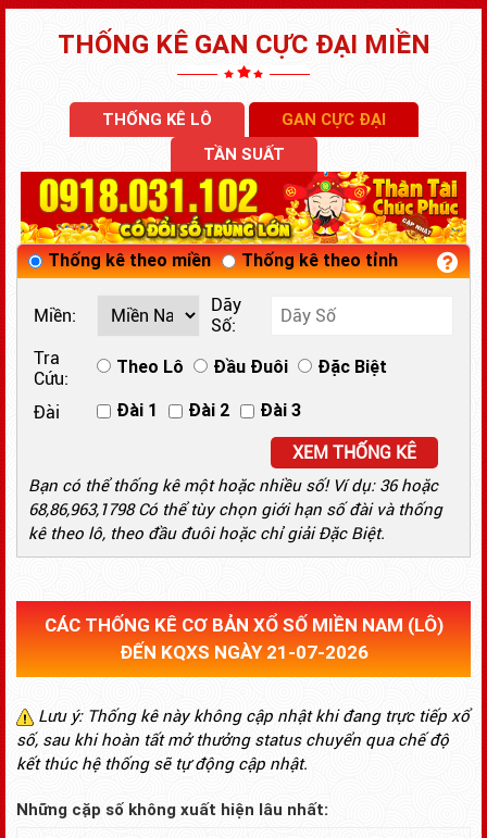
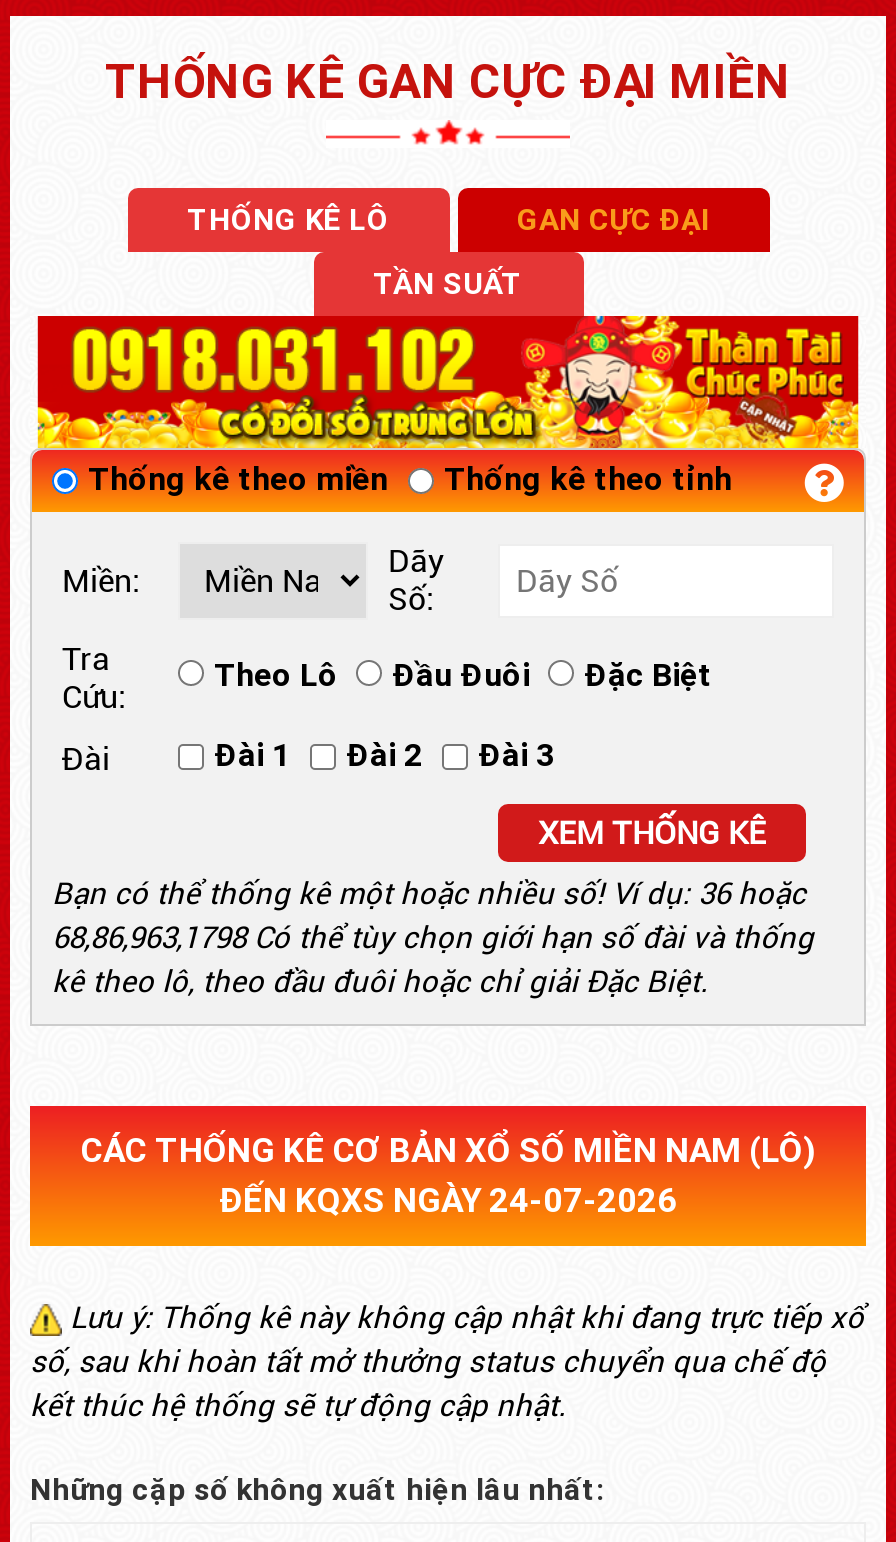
[119,641,368,663] ĐẾN KQXS NGÀY 21-07-2026 -> [219,1179,677,1219] ĐẾN KQXS NGÀY 24-07-2026

